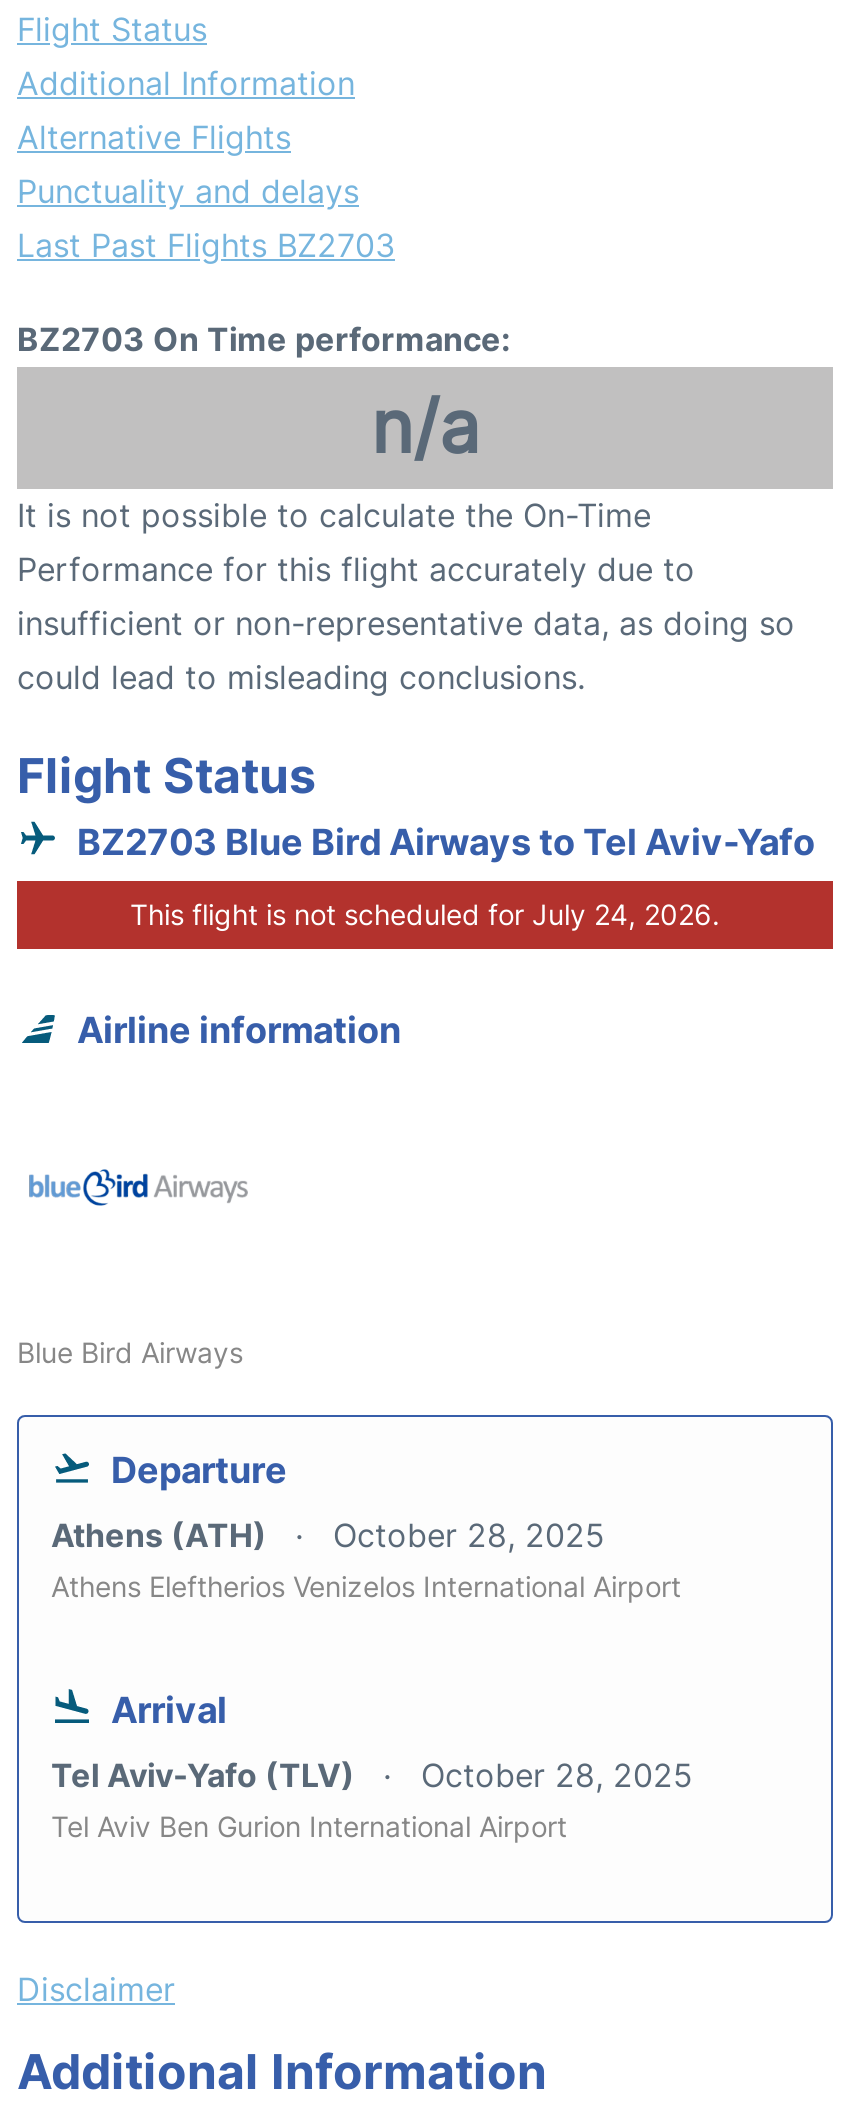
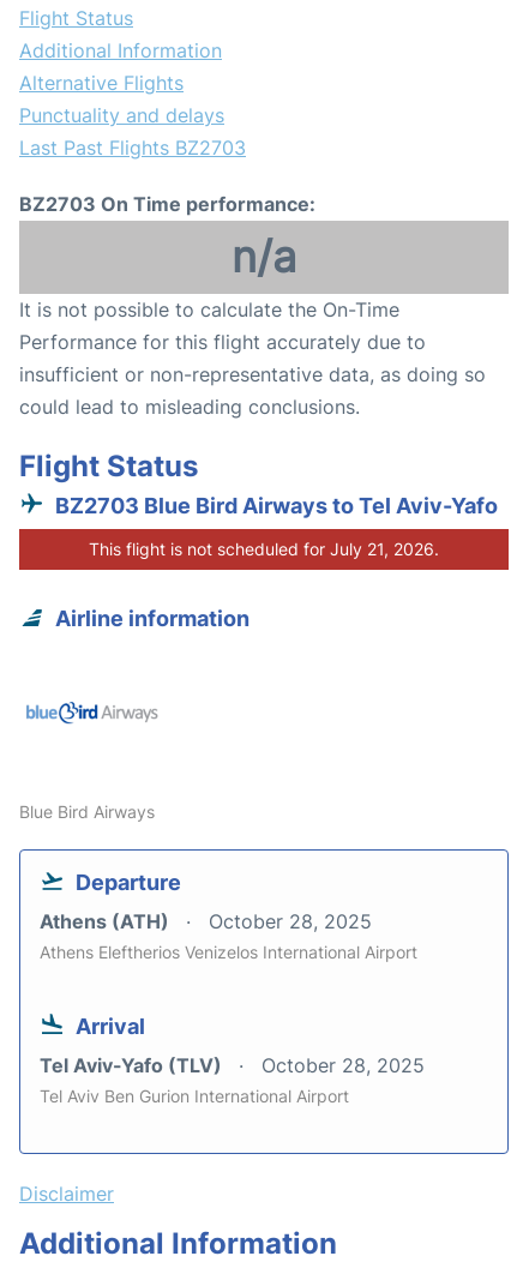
[130,897,720,931] This flight is not scheduled for July 24, 2026. -> [89,539,439,559] This flight is not scheduled for July 21, 2026.

